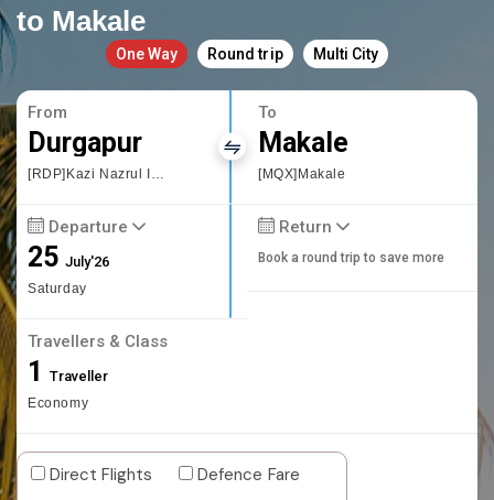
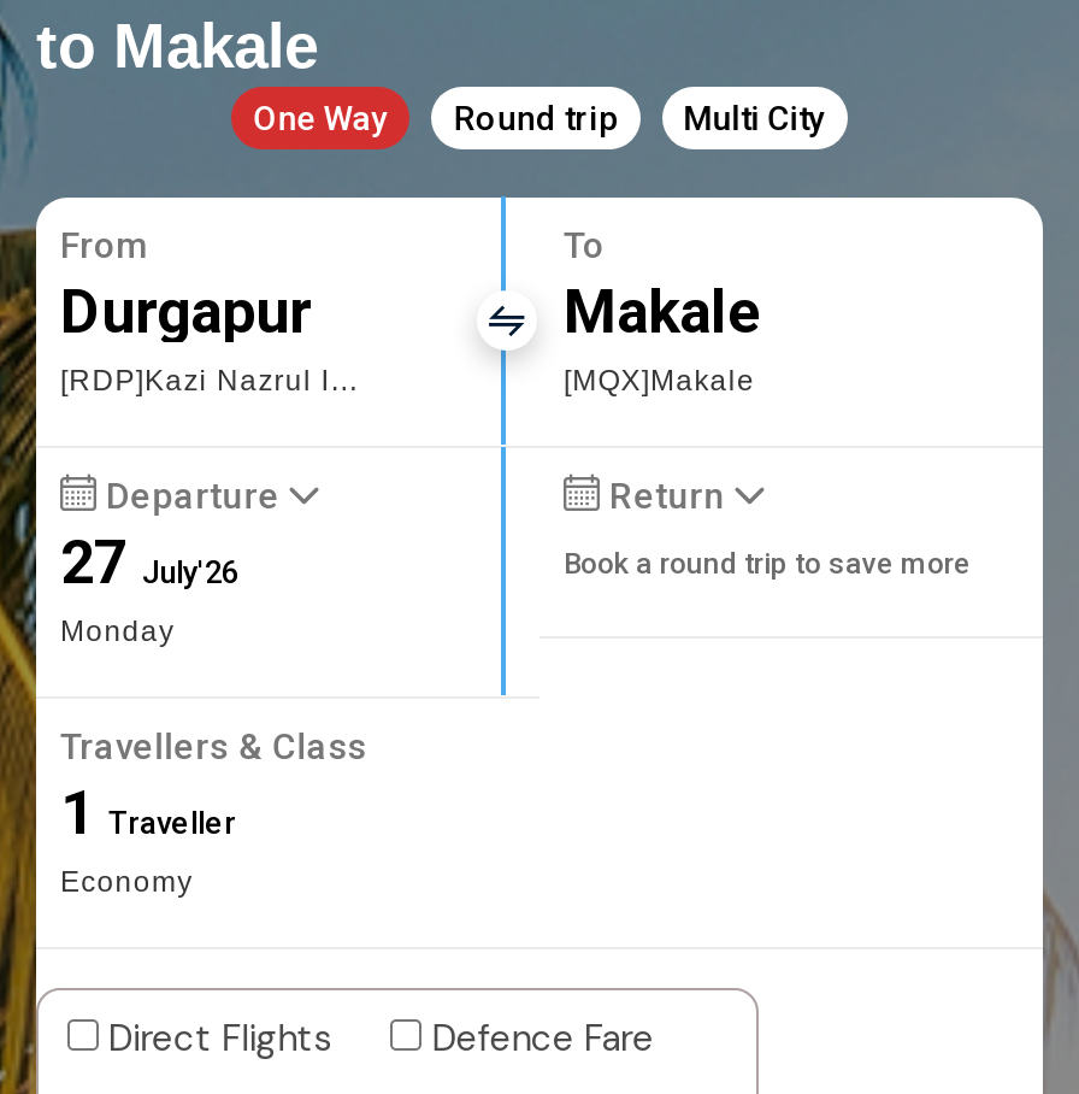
[28,241,109,296] 25 July'26 | Saturday -> [60,527,238,648] 27 July'26 | Monday

